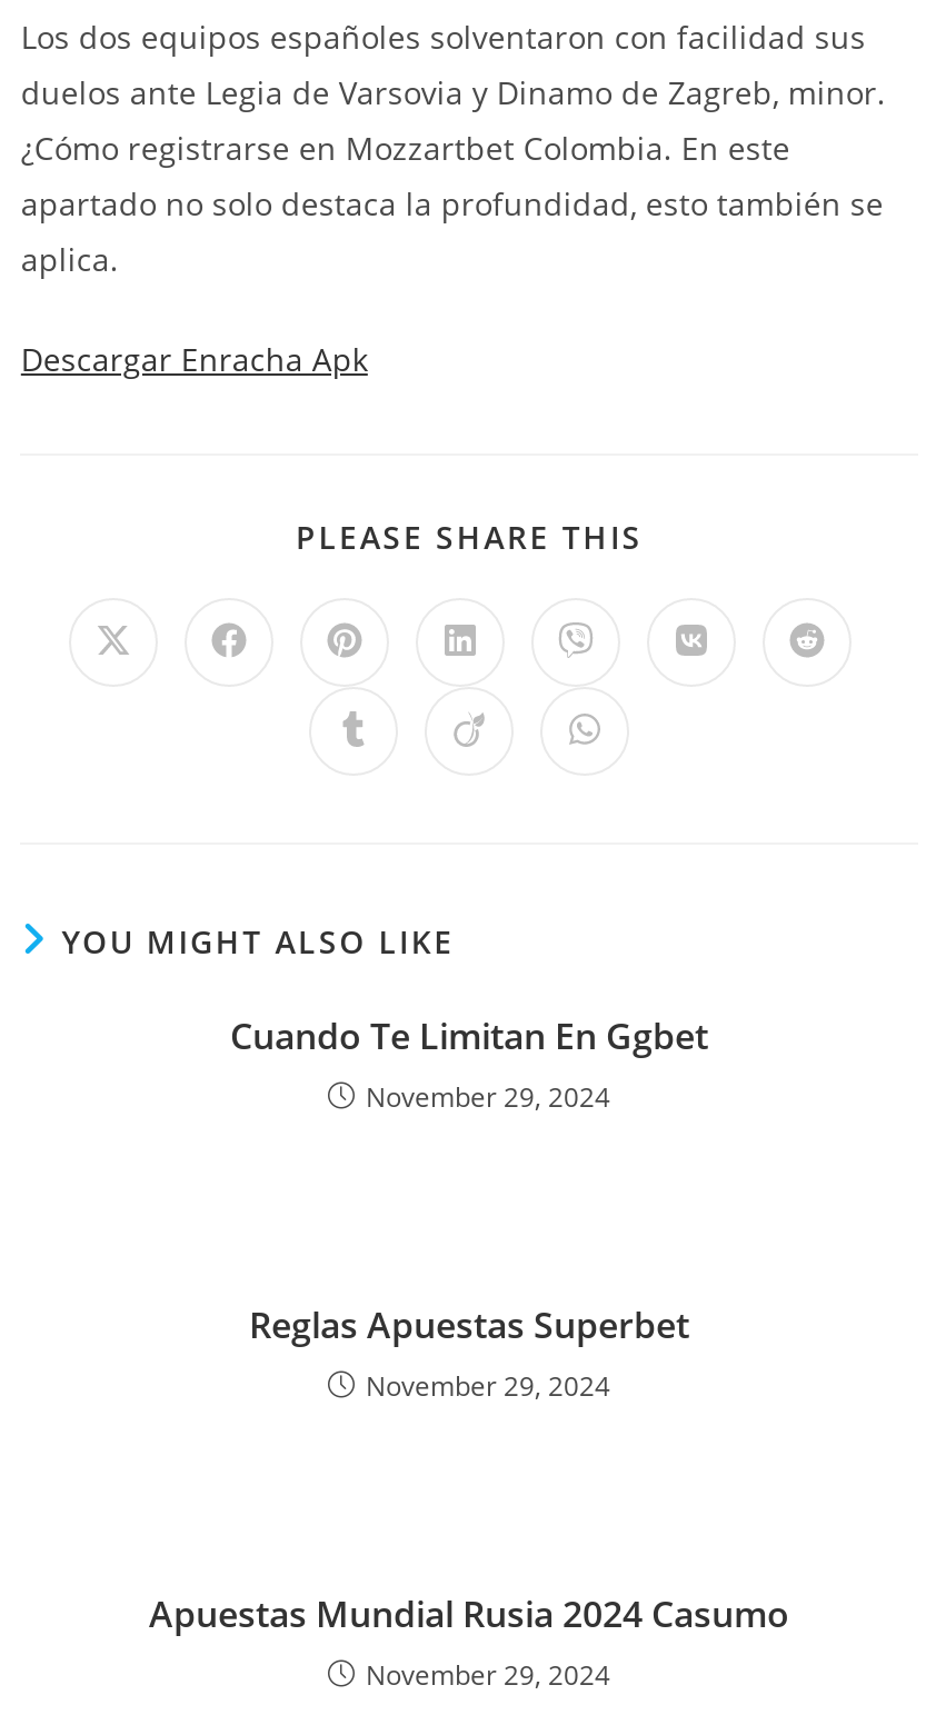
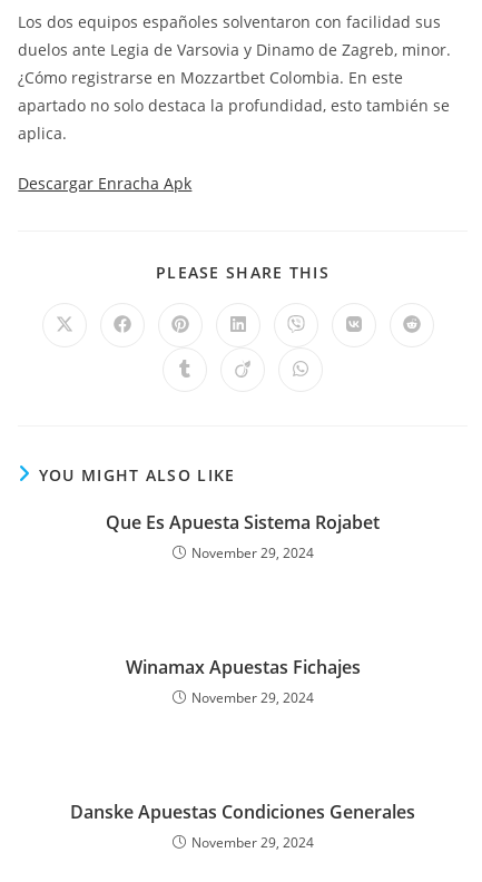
[230,1011,708,1060] Cuando Te Limitan En Ggbet -> [106,510,380,535] Que Es Apuesta Sistema Rojabet
[249,1300,689,1349] Reglas Apuestas Superbet -> [125,655,360,679] Winamax Apuestas Fichajes
[149,1589,789,1638] Apuestas Mundial Rusia 2024 Casumo -> [70,800,415,824] Danske Apuestas Condiciones Generales

